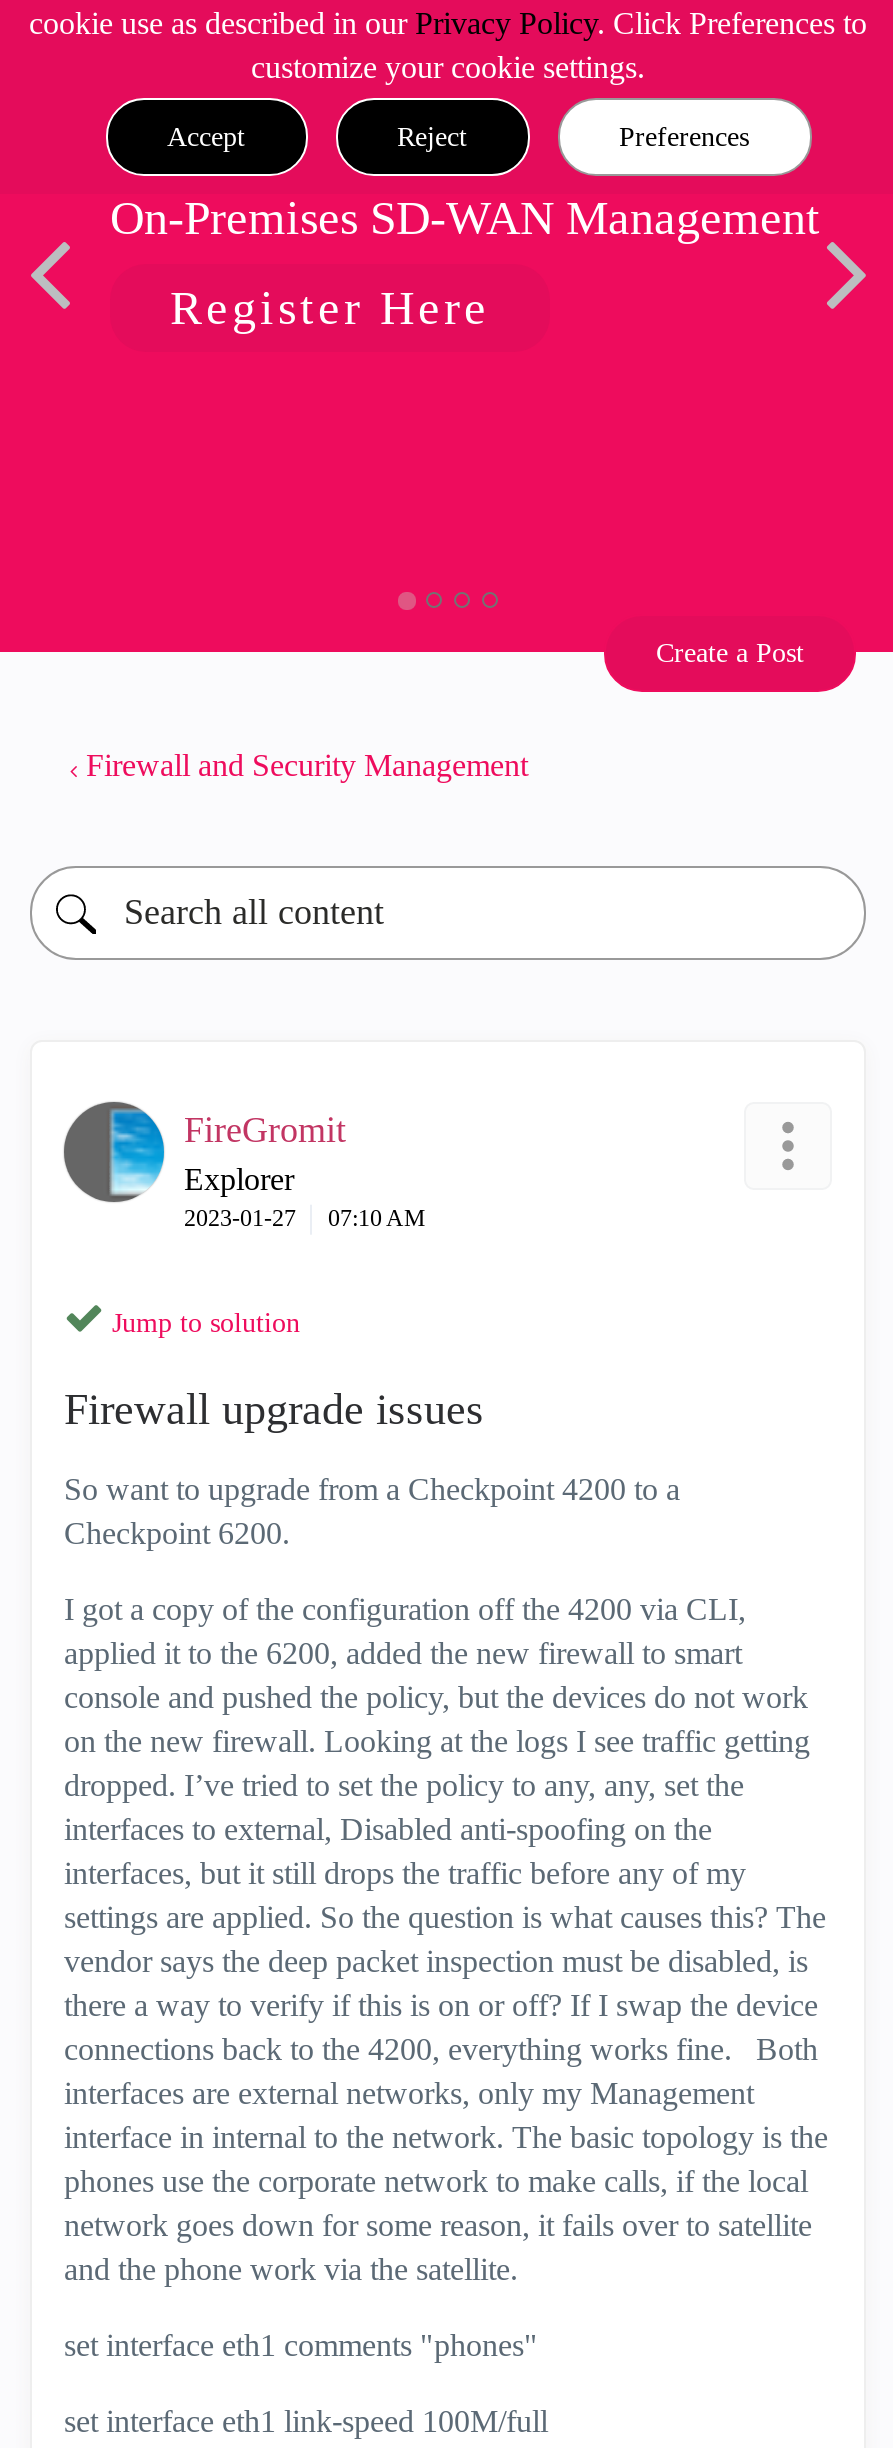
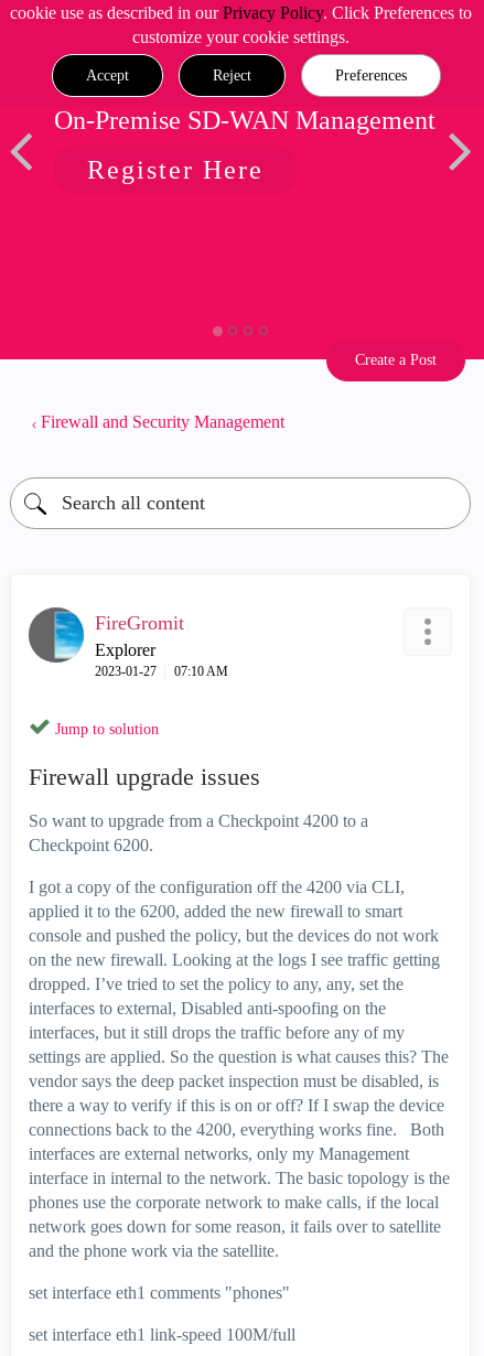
[110,192,820,244] On-Premises SD-WAN Management -> [54,106,435,134] On-Premise SD-WAN Management

